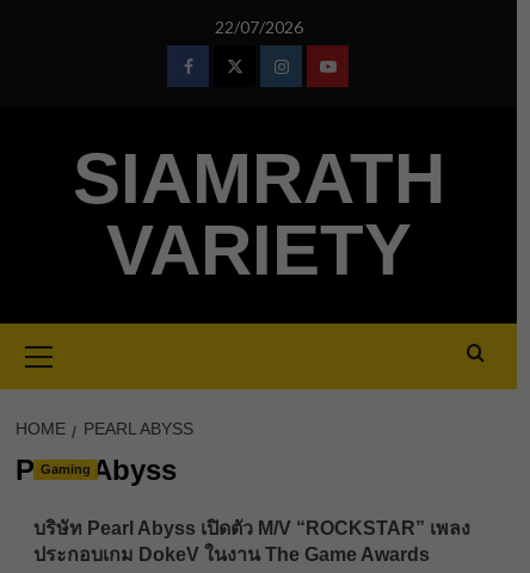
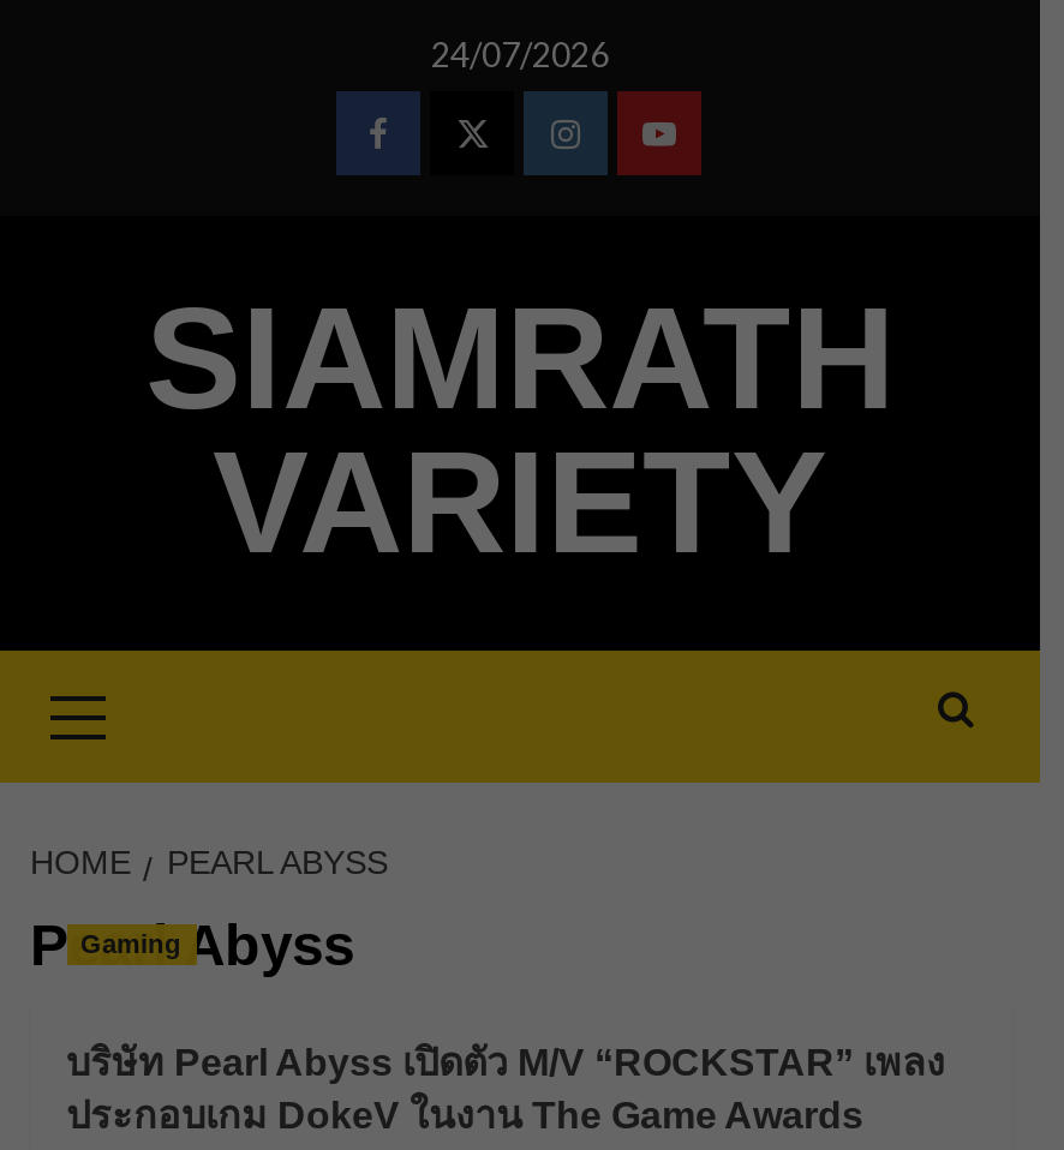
[214,17,303,37] 22/07/2026 -> [431,34,609,74] 24/07/2026

